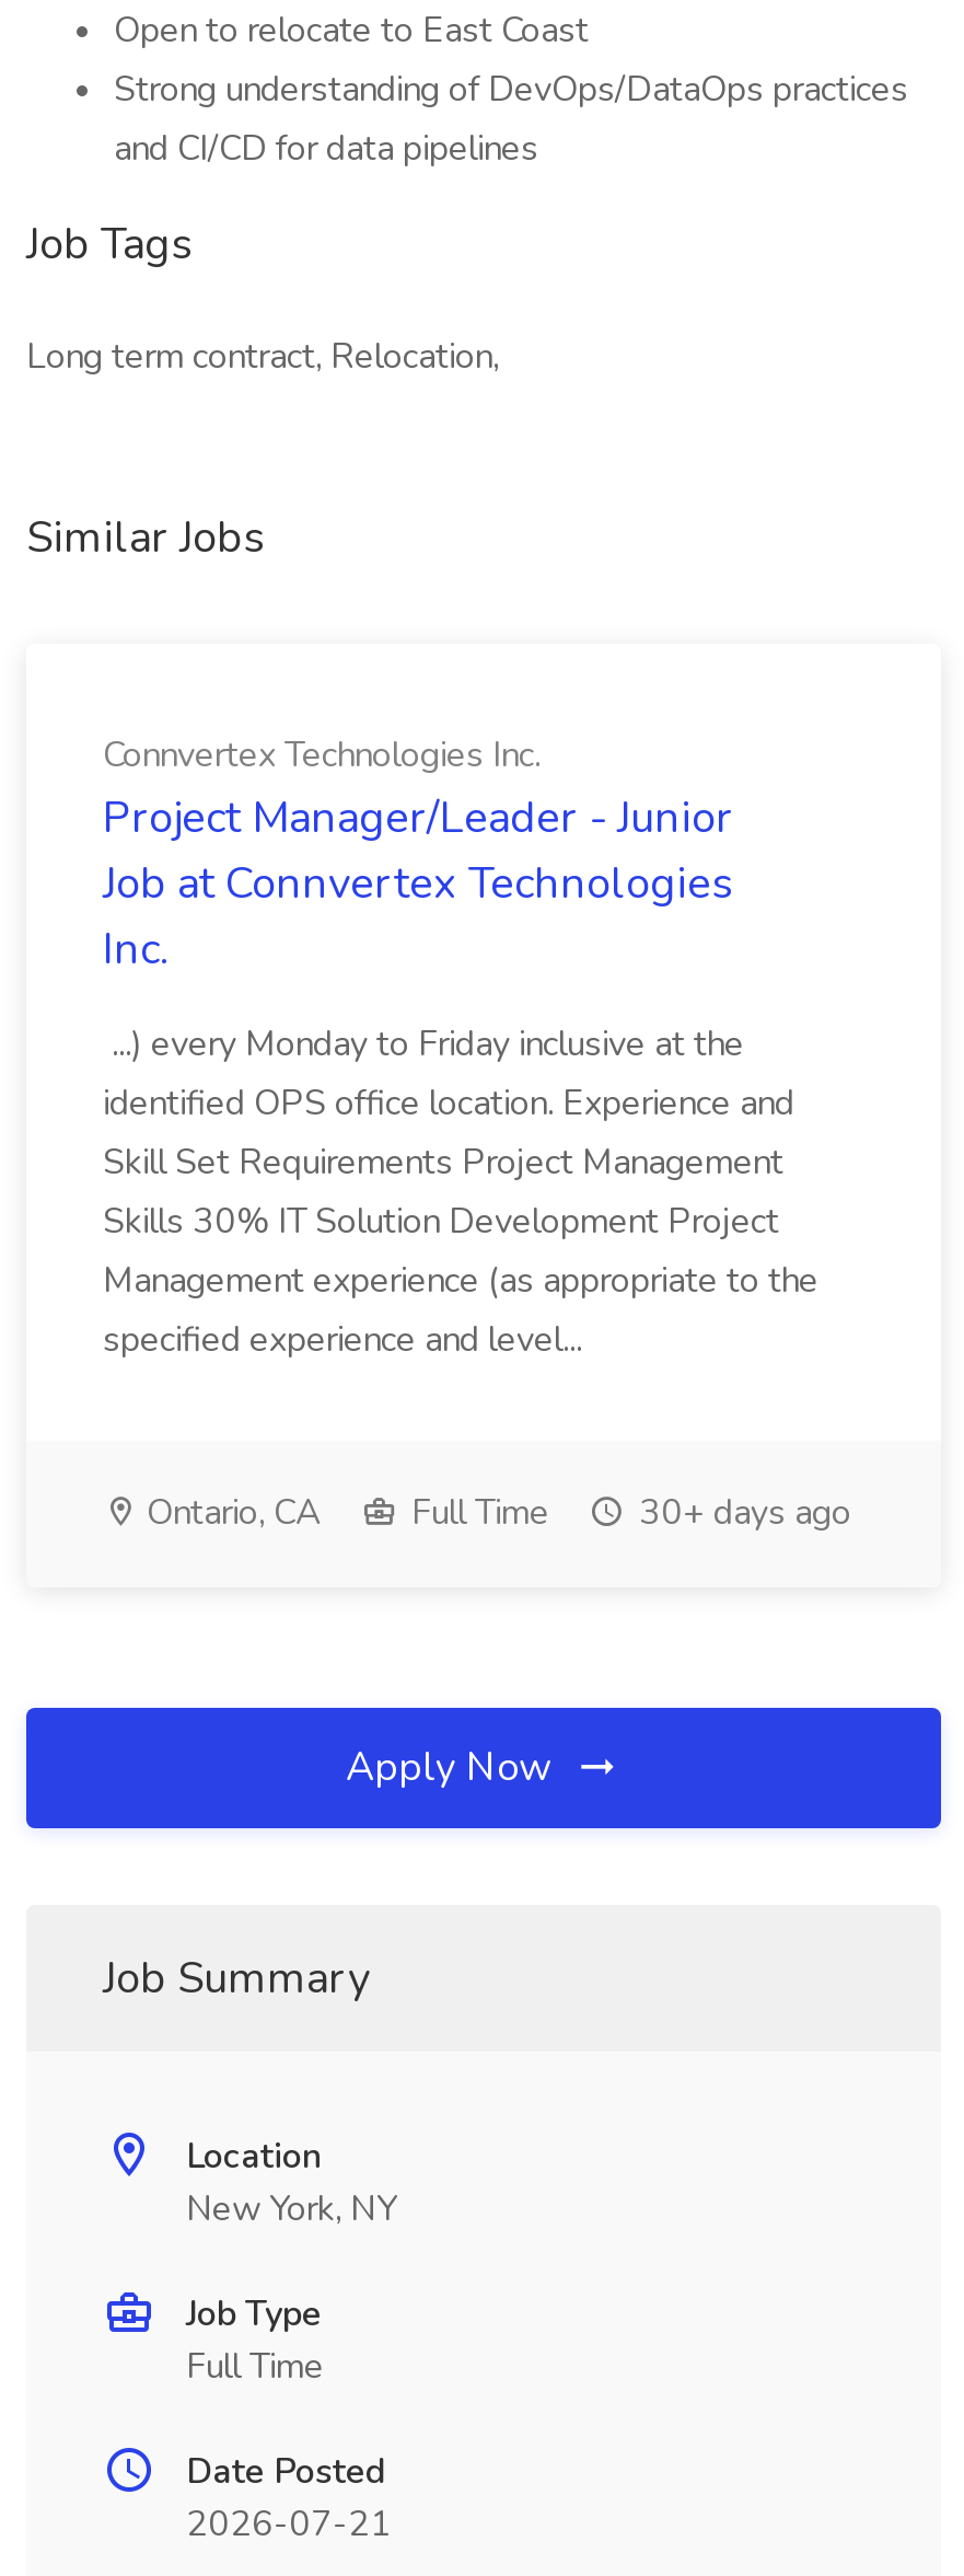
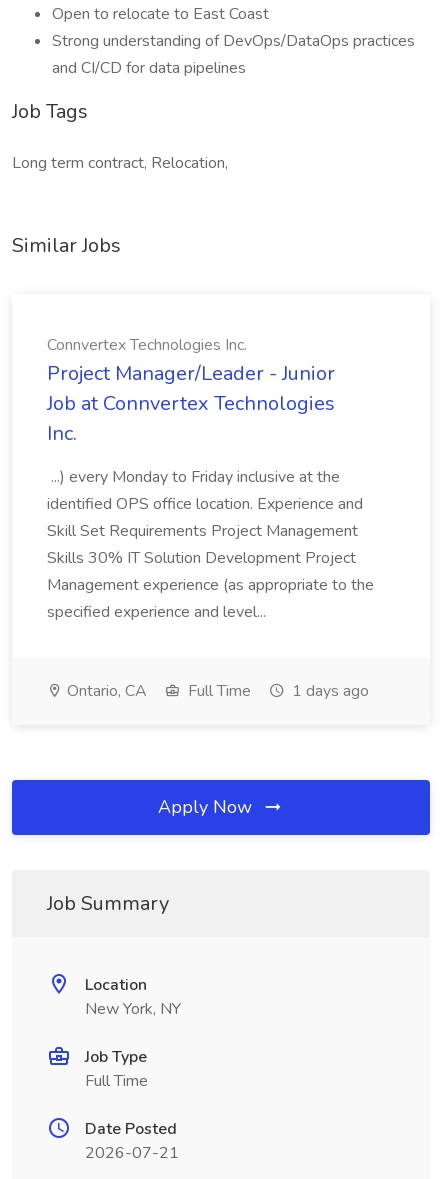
[138,1489,851,1537] Ontario, CA Full Time 30+ days ago -> [63,680,369,702] Ontario, CA Full Time 1 days ago

